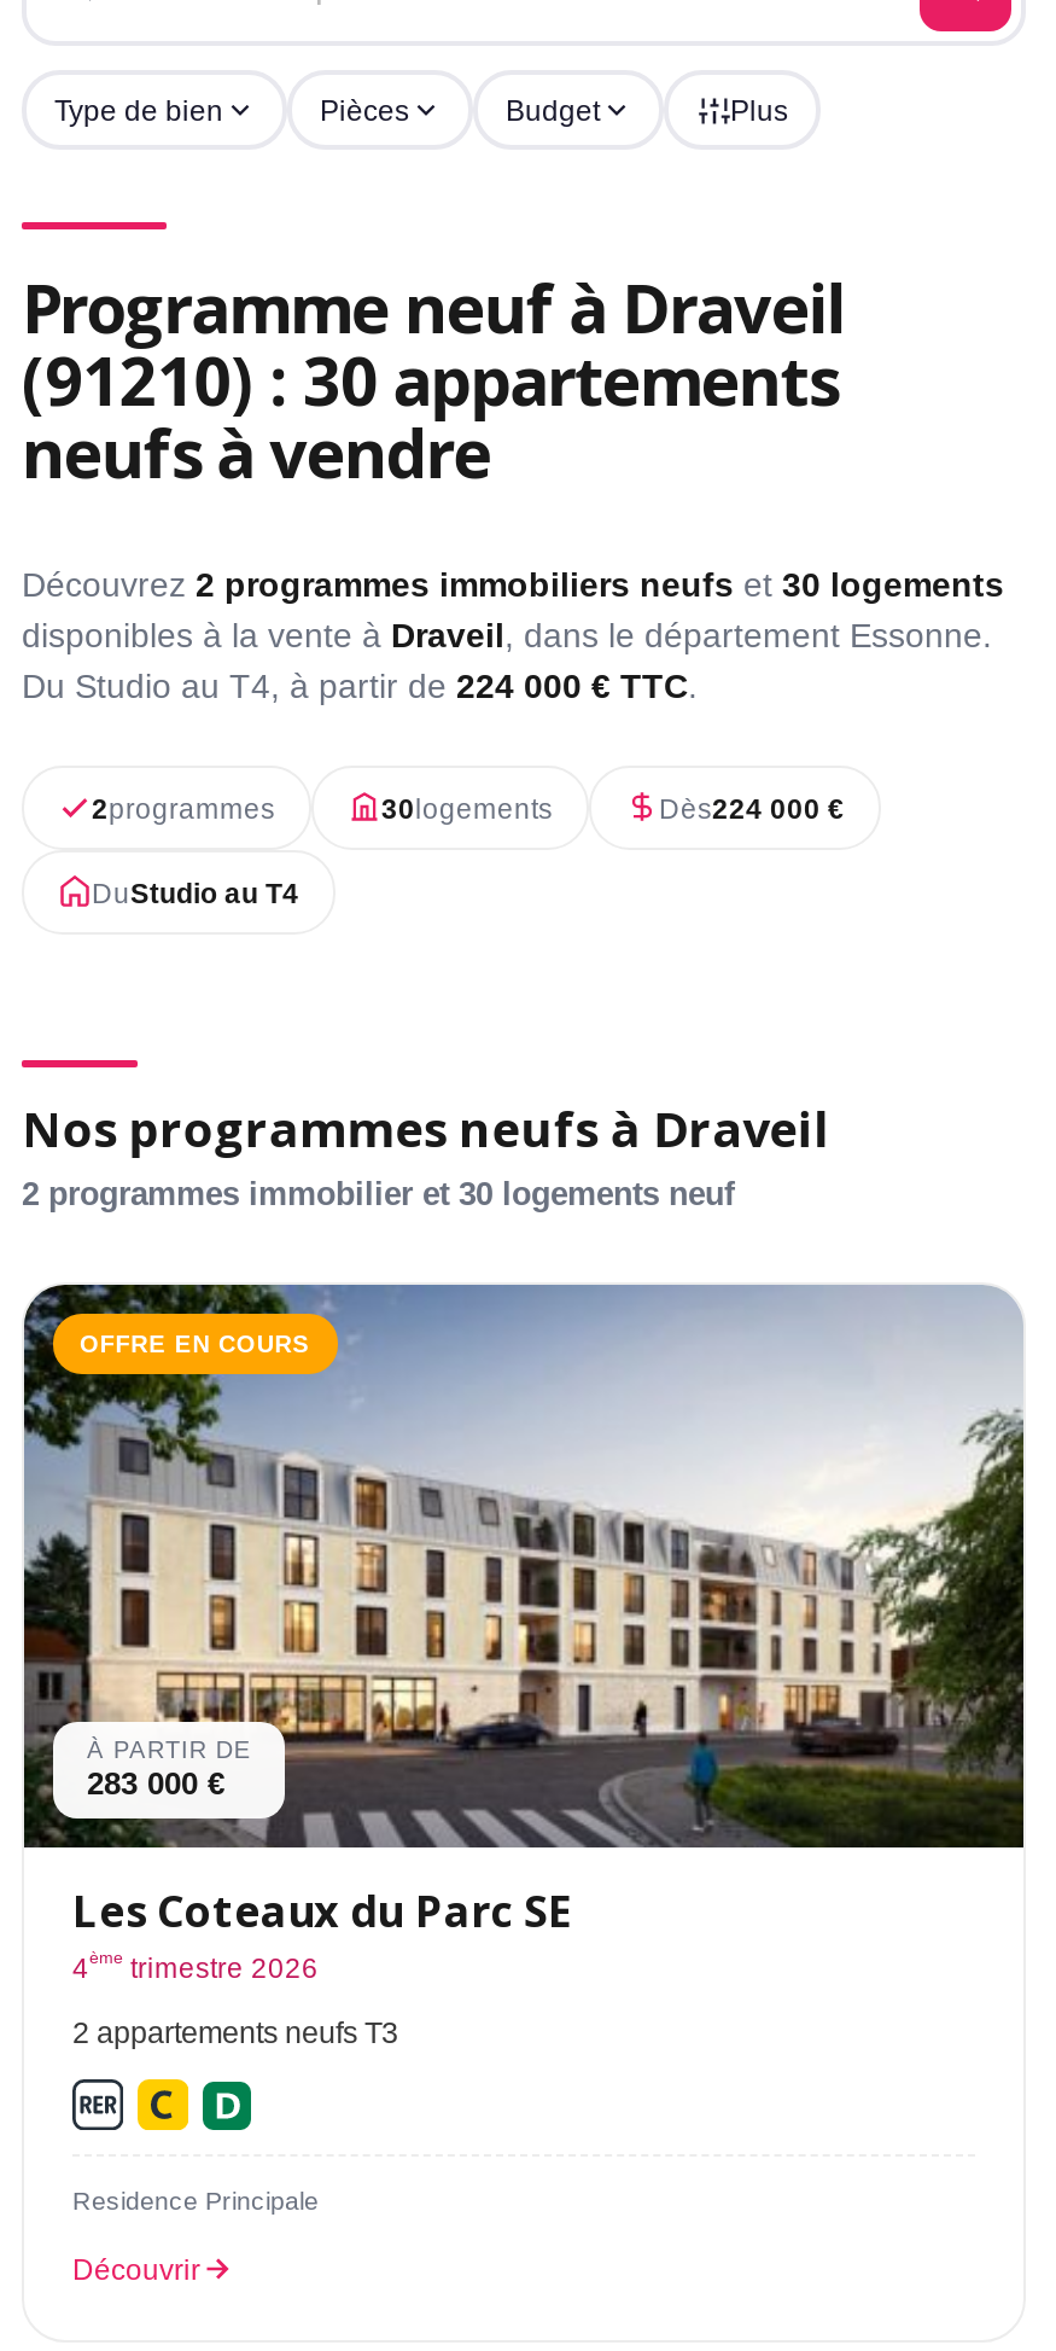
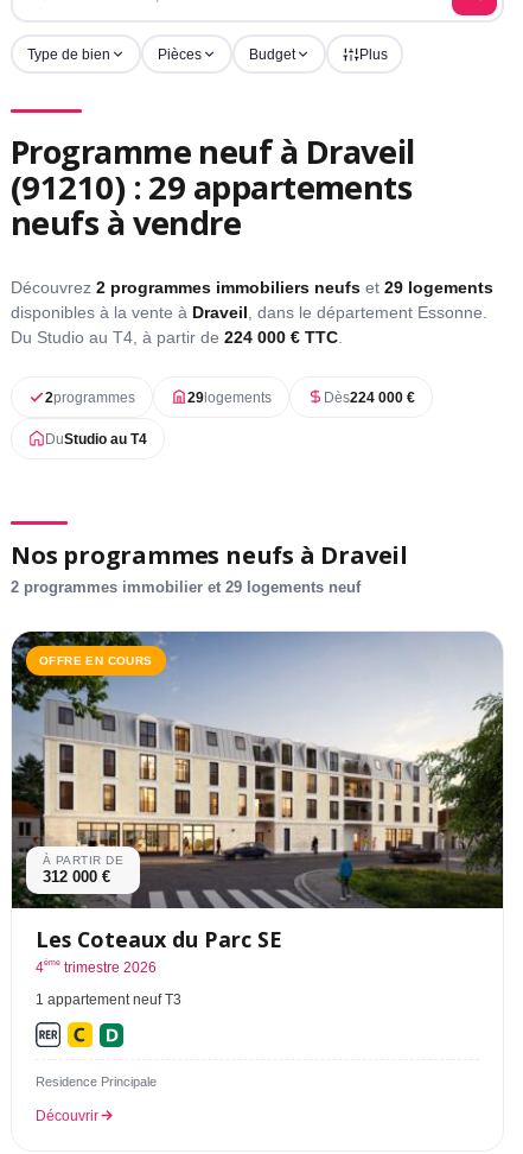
[22,336,838,425] (91210) : 30 appartements -> [11,165,412,209] (91210) : 29 appartements
[22,565,1004,604] Découvrez 2 programmes immobiliers neufs et 30 logements -> [11,278,493,297] Découvrez 2 programmes immobiliers neufs et 29 logements
[381,792,553,823] 30logements -> [187,389,272,405] 29logements
[22,1176,734,1212] 2 programmes immobilier et 30 logements neuf -> [11,578,361,596] 2 programmes immobilier et 29 logements neuf
[87,1765,224,1801] 283 000 € -> [43,868,110,885] 312 000 €
[72,2016,398,2050] 2 appartements neufs T3 -> [36,991,181,1008] 1 appartement neuf T3

